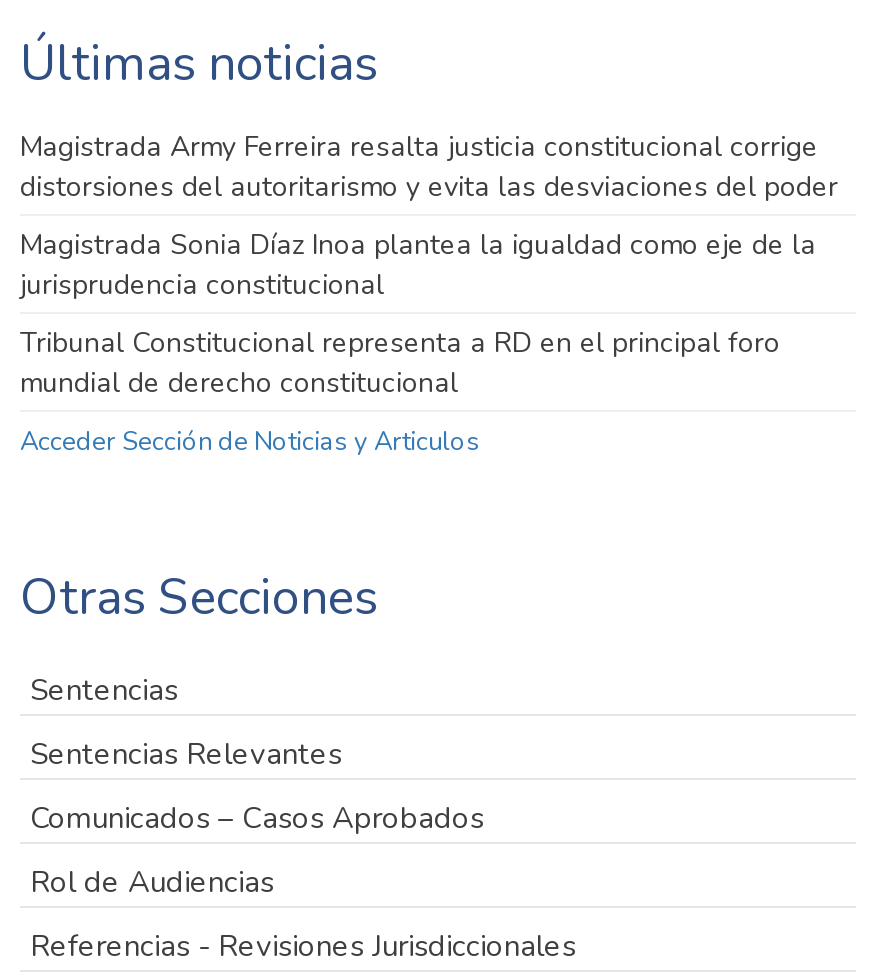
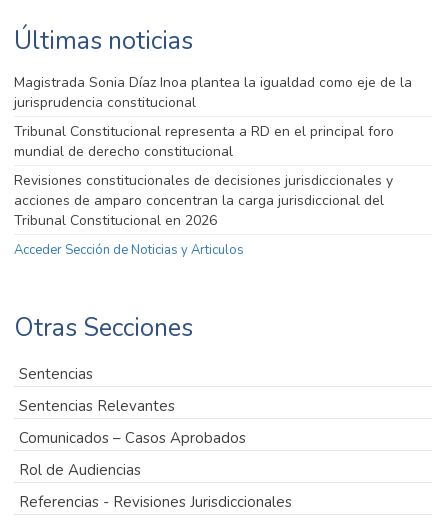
[20,129,838,207] Magistrada Army Ferreira resalta justicia constitucional corrige | distorsiones del autoritarismo y evita las desviaciones del poder -> none
moved [20,227,816,403] -> [14,73,412,161]: Magistrada Sonia Díaz Inoa plantea la igualdad como eje de la | jurisprudencia constitucional | Tribunal Constitucional representa a RD en el principal foro | mundial de derecho constitucional
none -> [14,171,393,230] Revisiones constitucionales de decisiones jurisdiccionales y | acciones de amparo concentran la carga jurisdiccional del | Tribunal Constitucional en 2026

